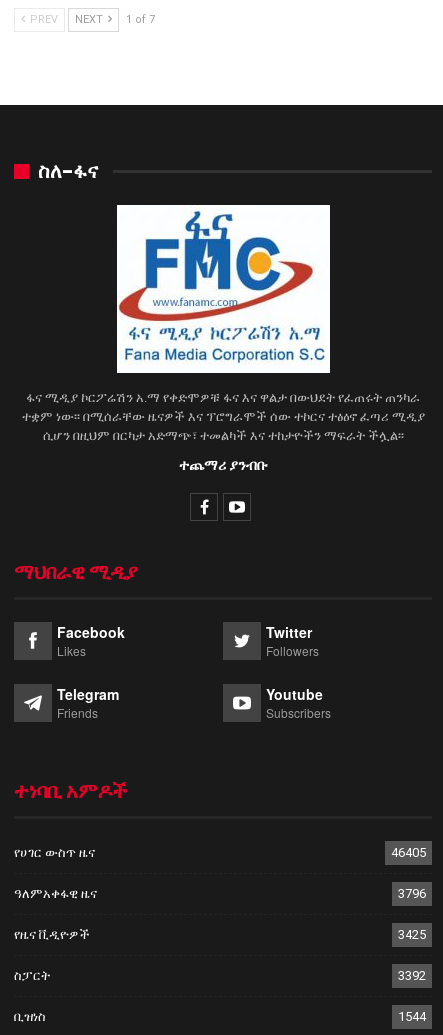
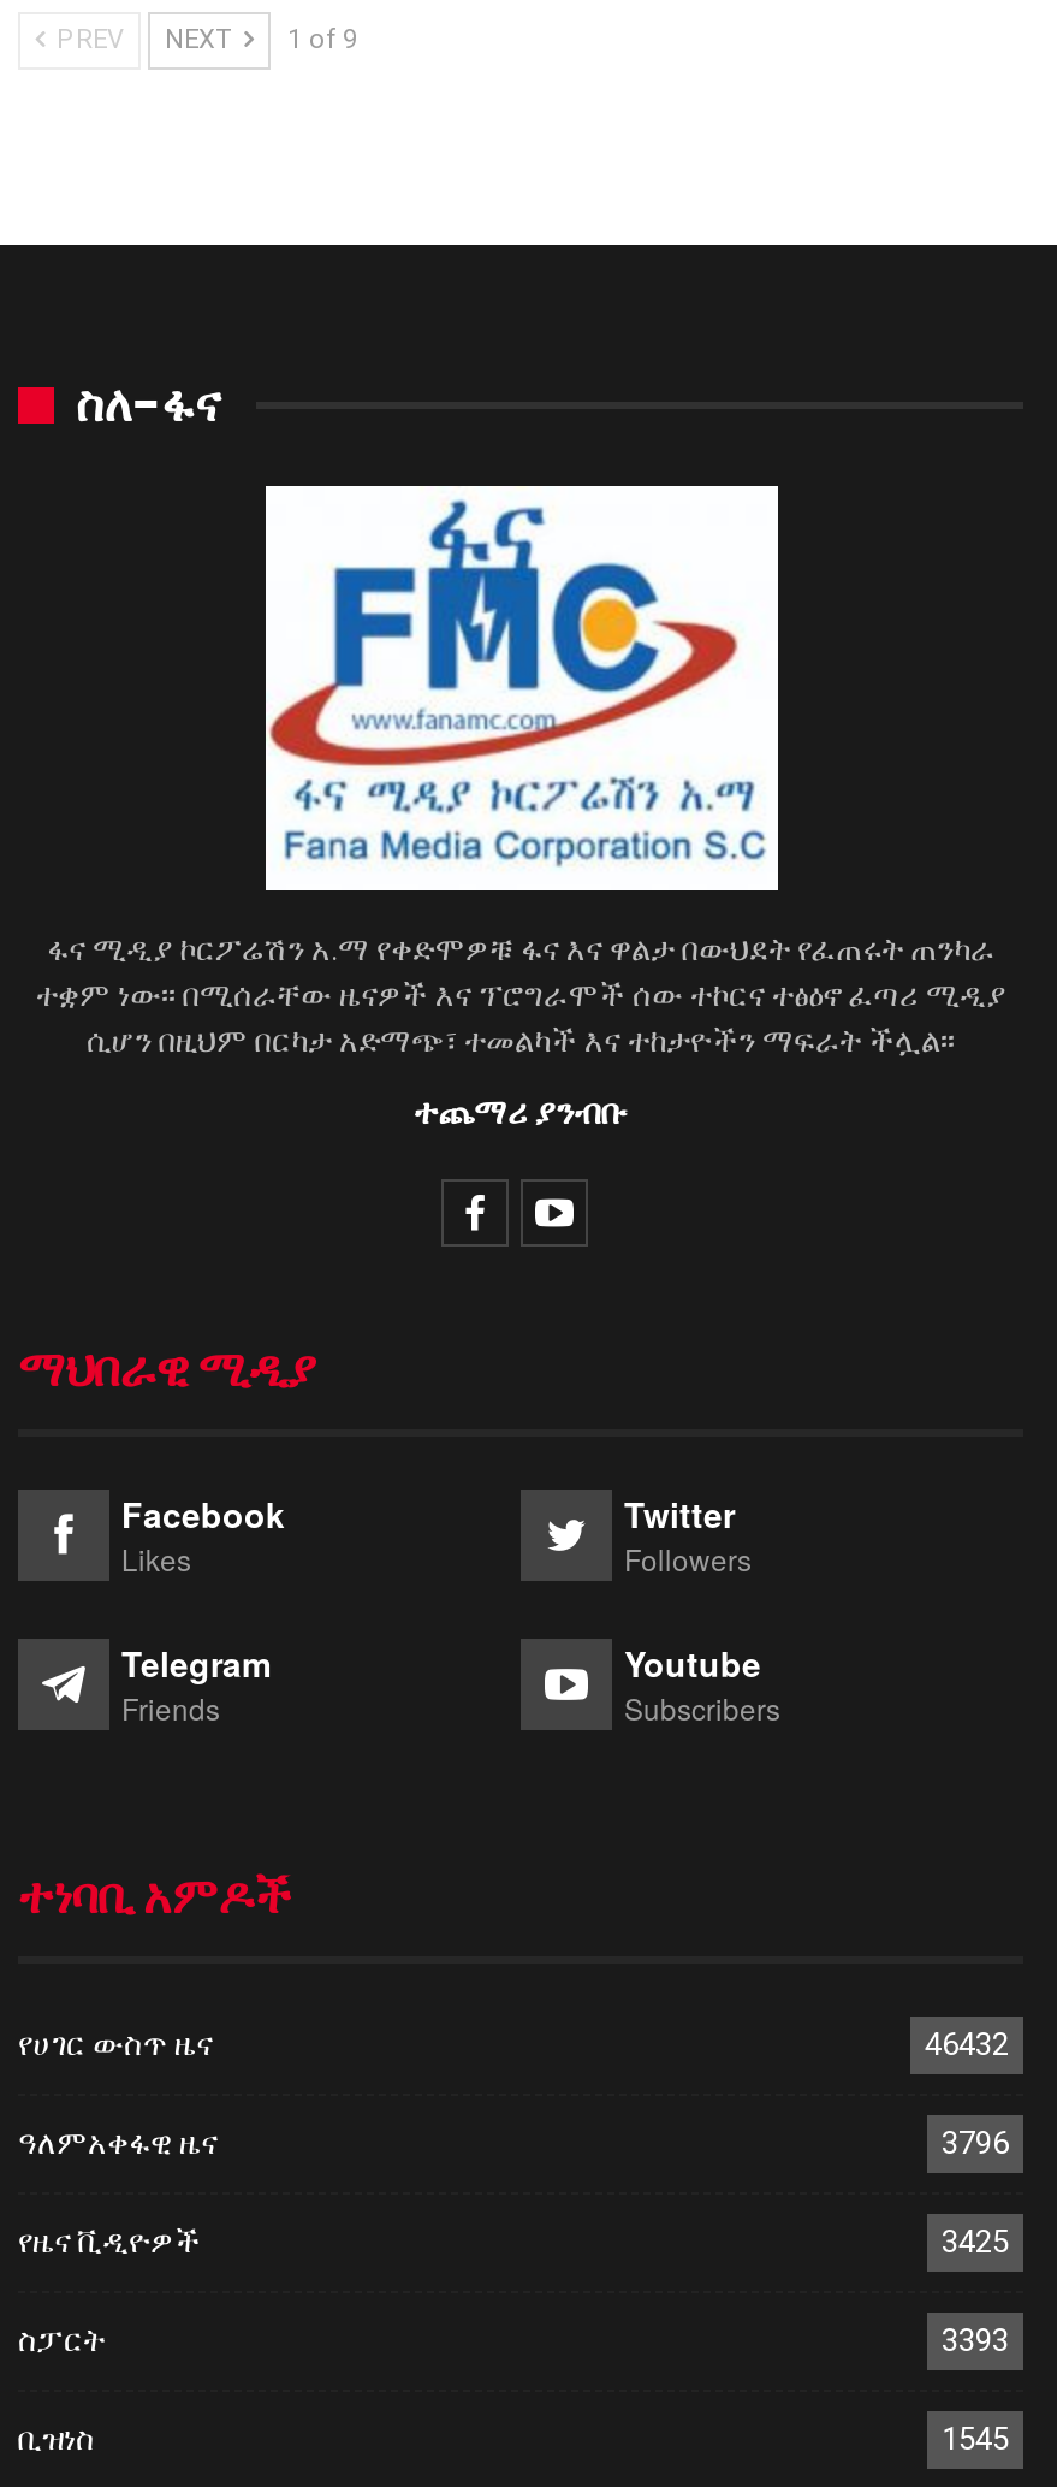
[27,13,155,26] PREV NEXT 1 of 7 -> [49,24,357,55] PREV NEXT 1 of 9
[391,845,426,860] 46405 -> [925,2026,1009,2062] 46432
[398,968,426,983] 3392 -> [942,2322,1009,2358] 3393
[398,1009,426,1024] 1544 -> [942,2421,1009,2457] 1545

